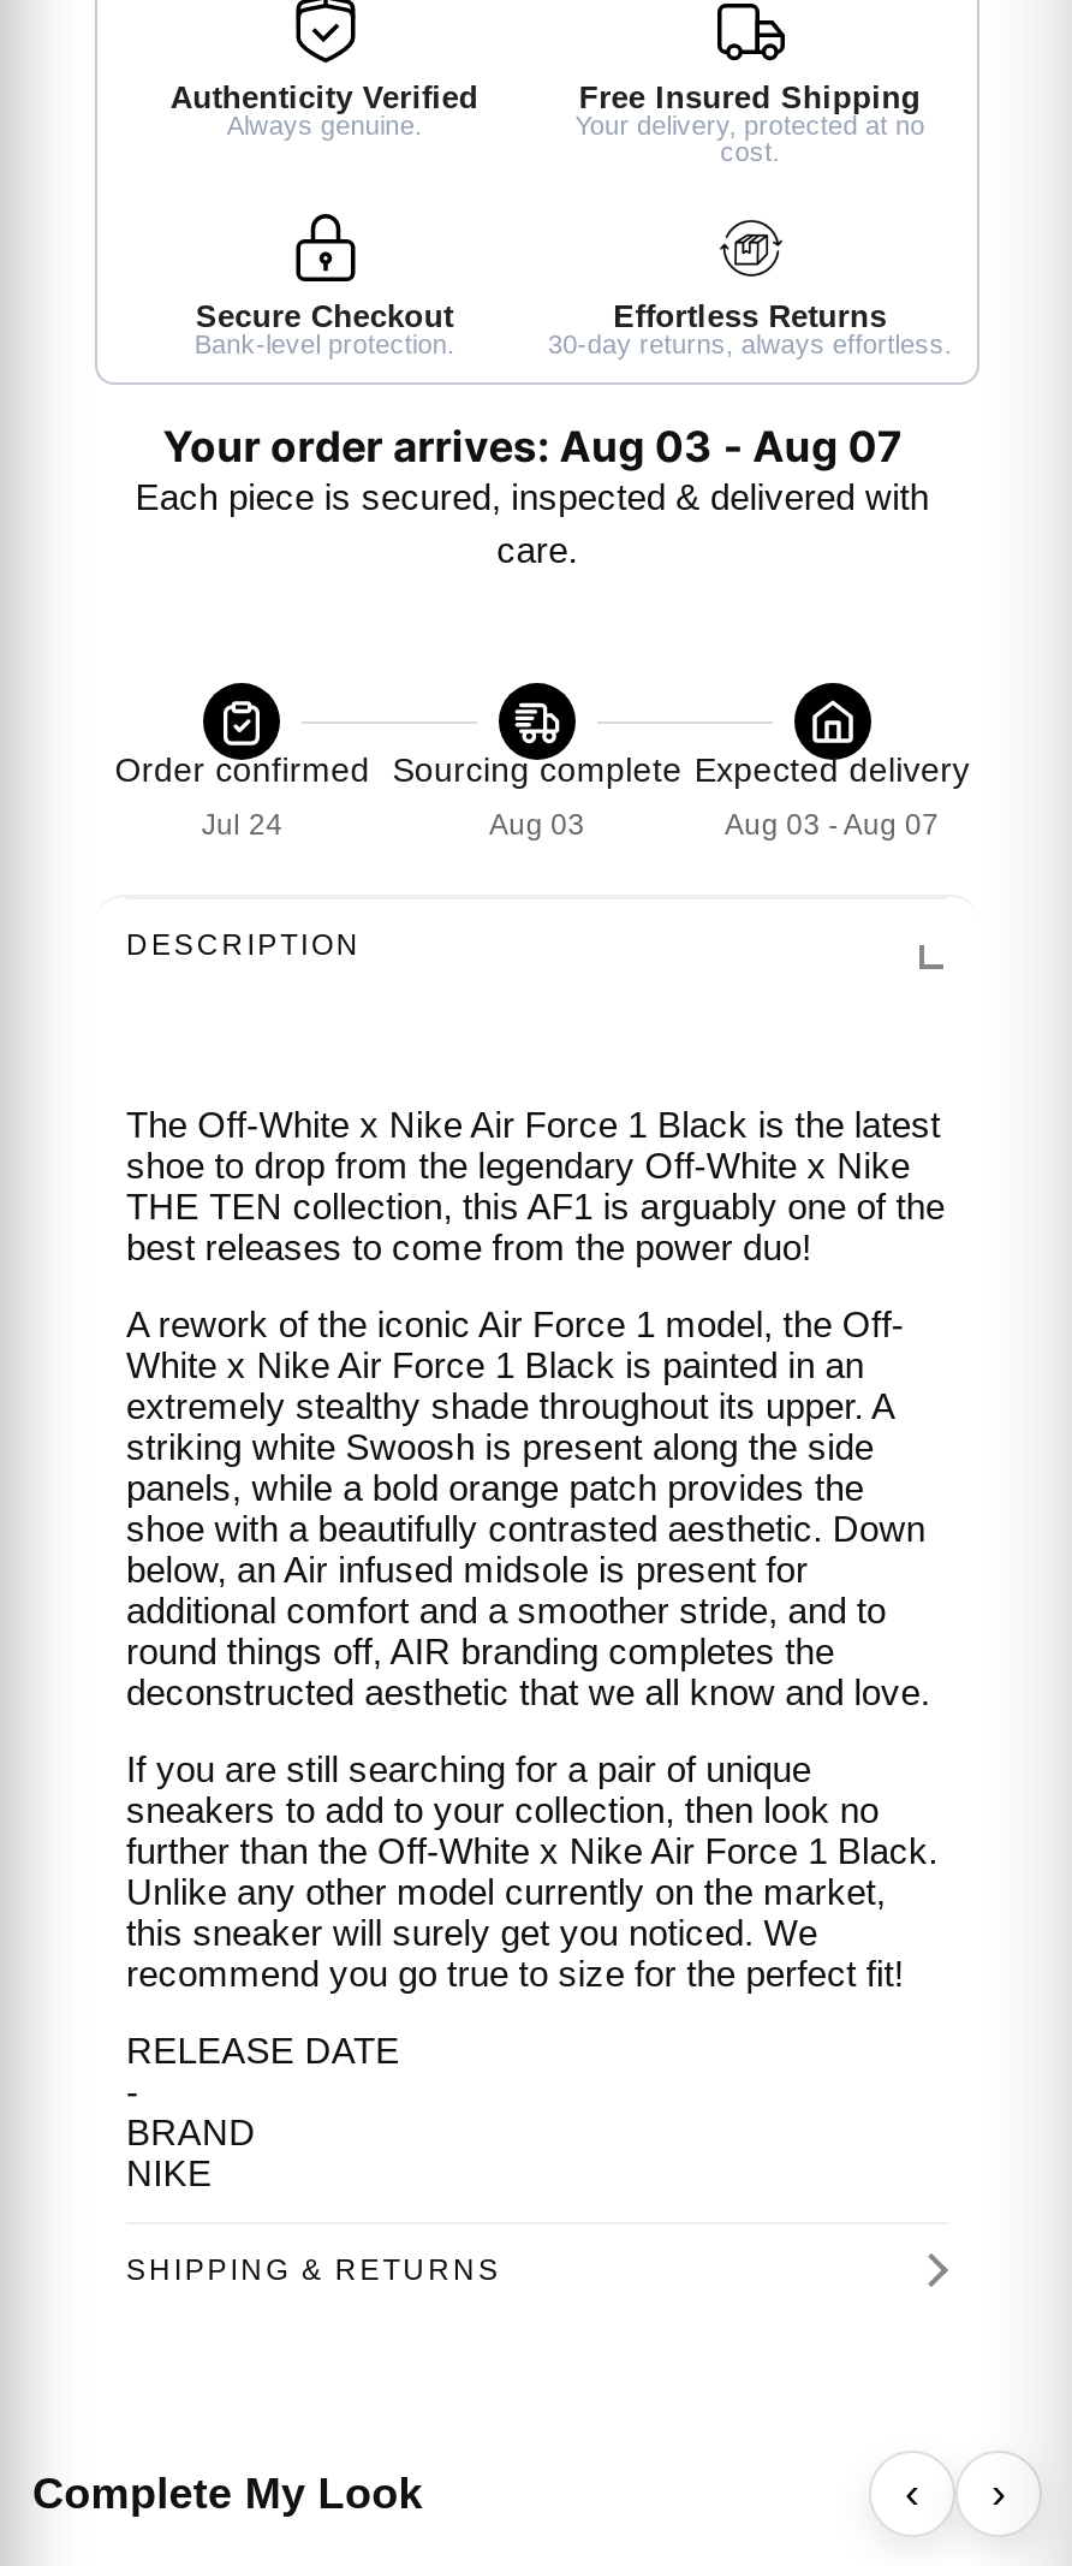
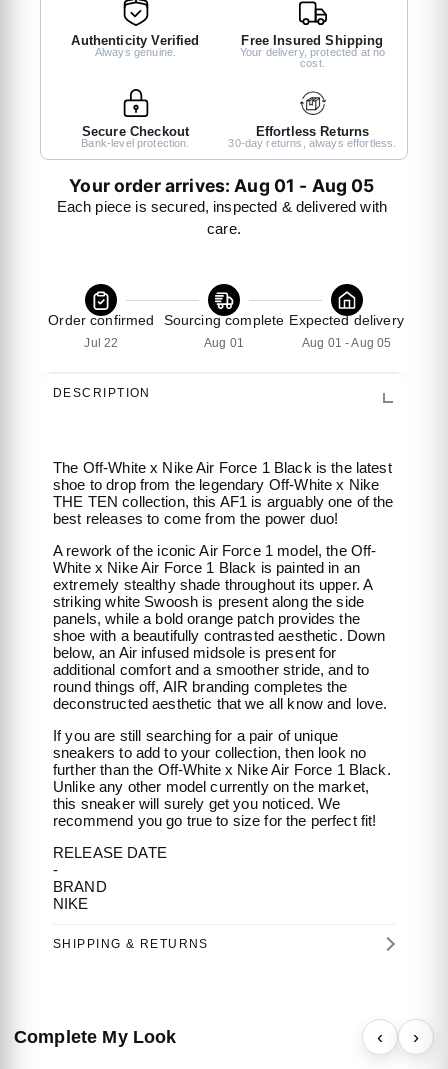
[163,421,911,472] Your order arrives: Aug 03 - Aug 07 -> [69,175,379,196] Your order arrives: Aug 01 - Aug 05
[202,809,283,842] Jul 24 -> [84,336,118,350] Jul 22
[489,809,585,842] Aug 03 -> [204,336,244,350] Aug 01
[725,809,939,842] Aug 03 - Aug 07 -> [302,336,391,350] Aug 01 - Aug 05

